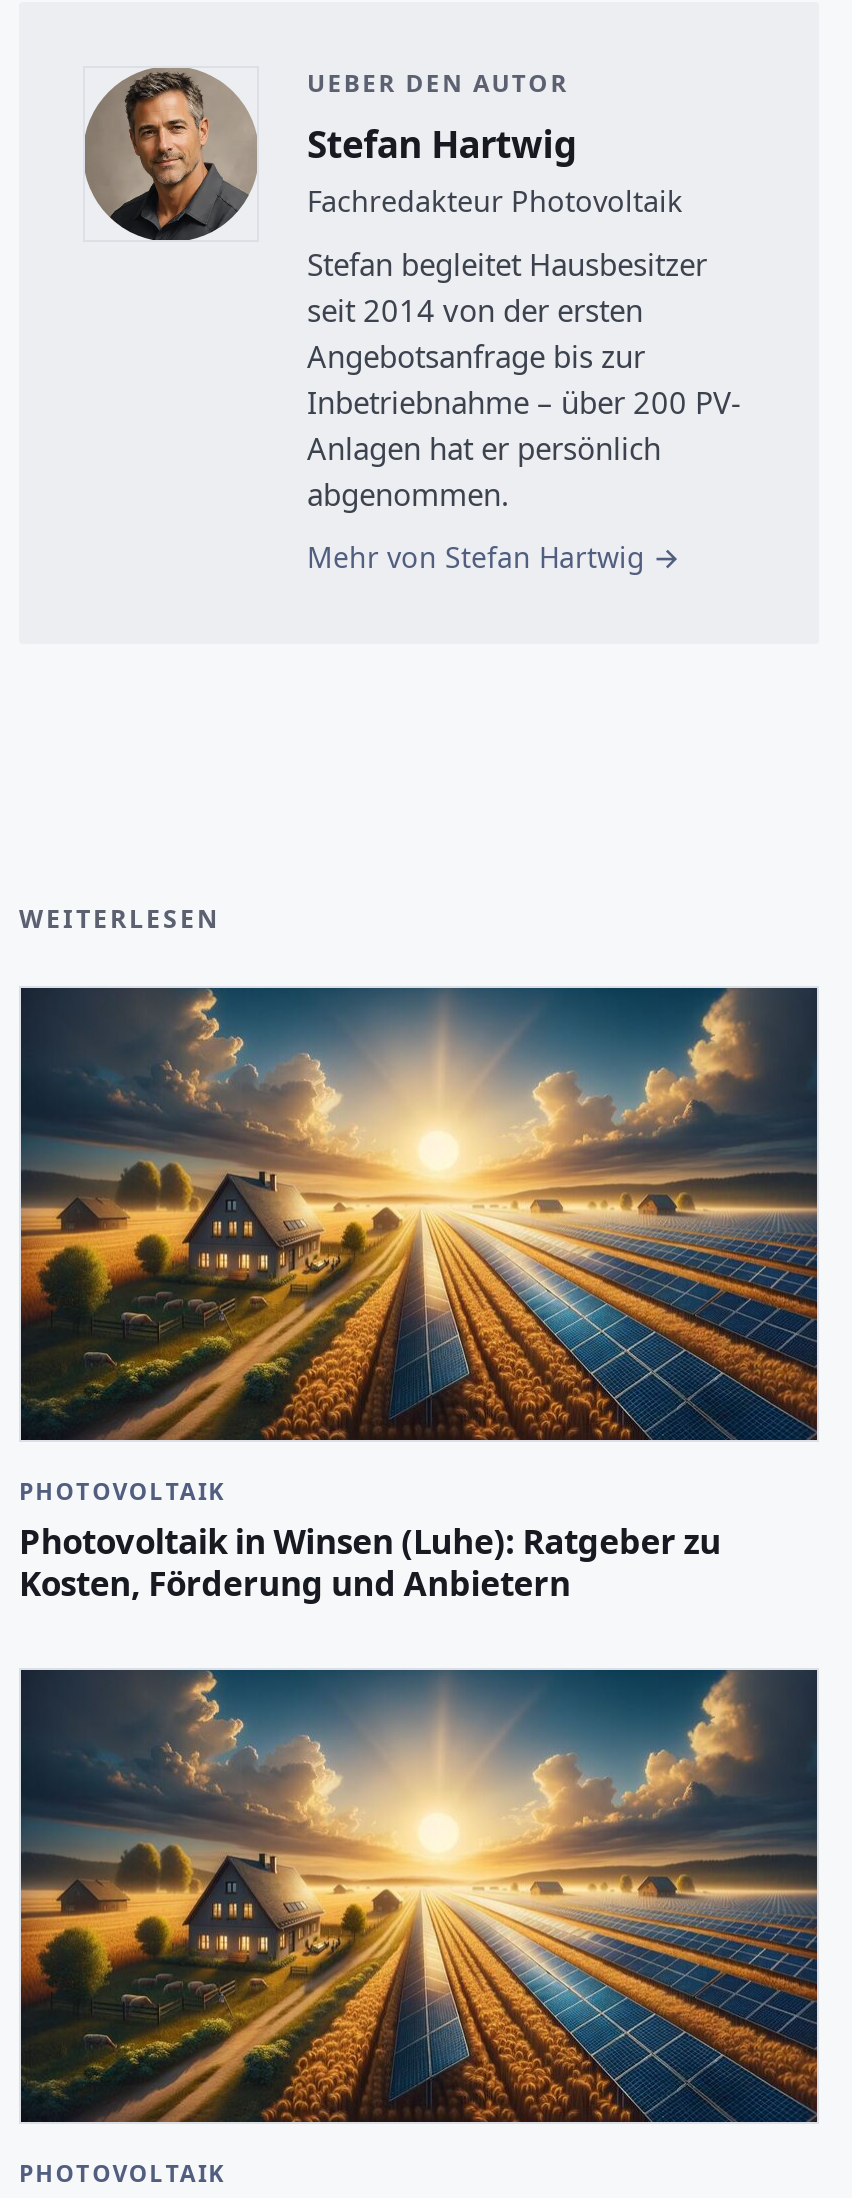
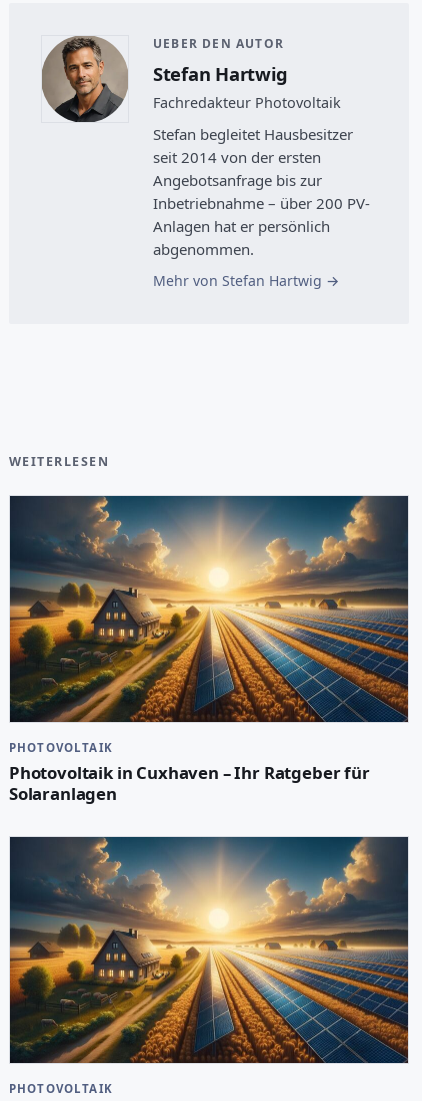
[19,1518,721,1606] Photovoltaik in Winsen (Luhe): Ratgeber zu | Kosten, Förderung und Anbietern -> [9,761,370,805] Photovoltaik in Cuxhaven – Ihr Ratgeber für | Solaranlagen

